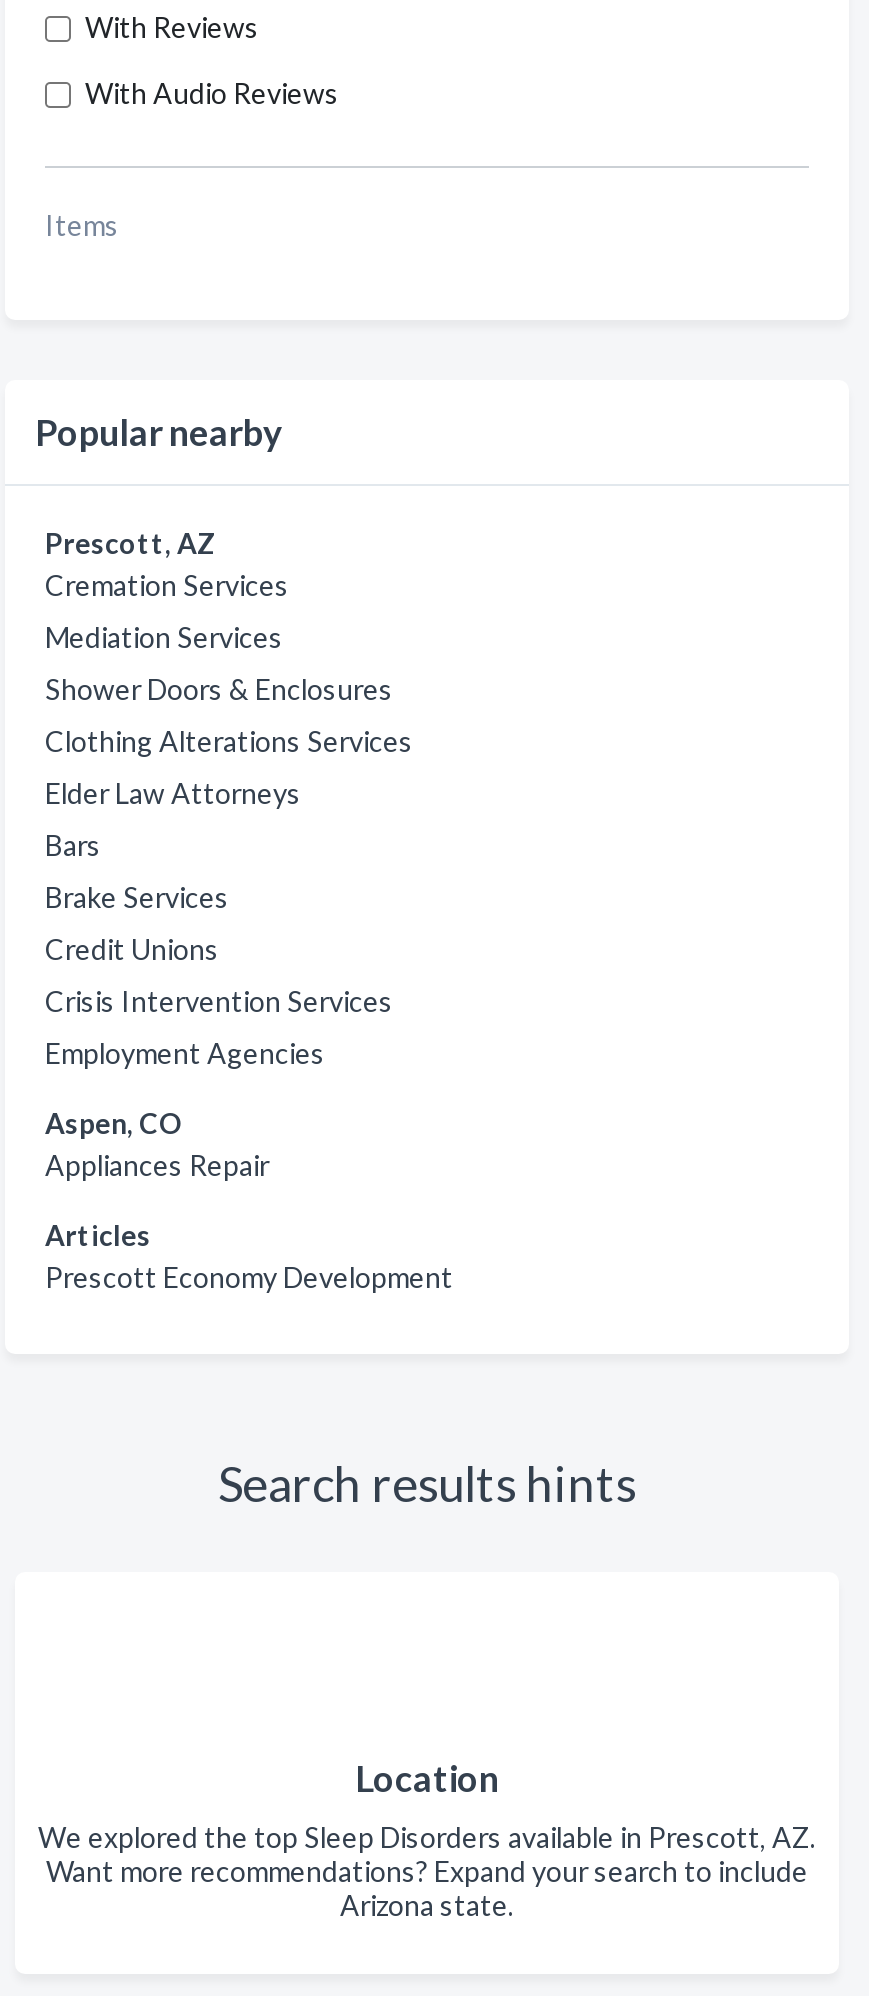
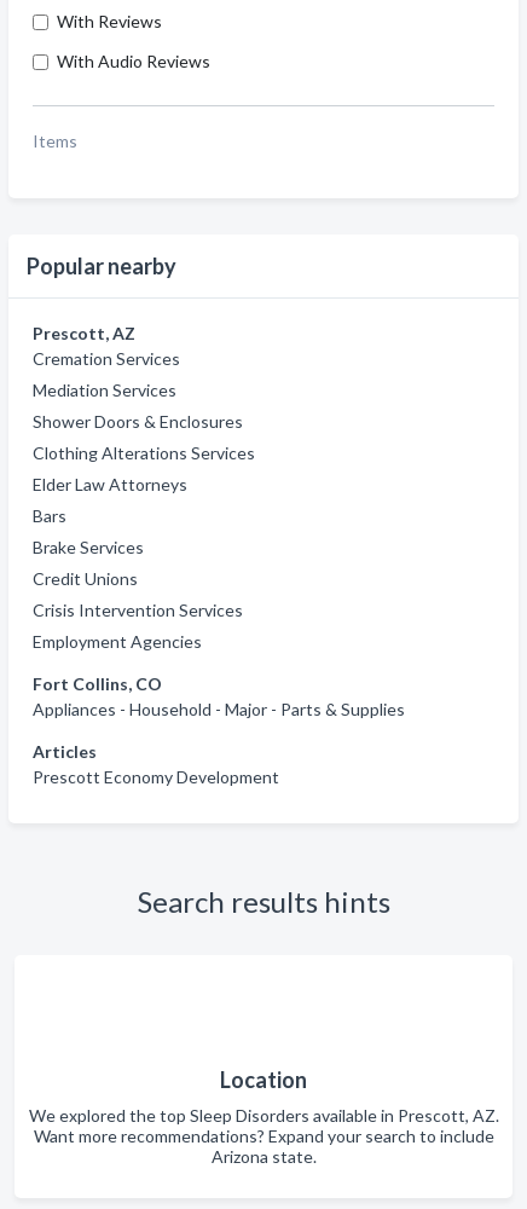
[45,1106,269,1182] Aspen, CO | Appliances Repair -> [33,673,405,719] Fort Collins, CO | Appliances - Household - Major - Parts & Supplies

